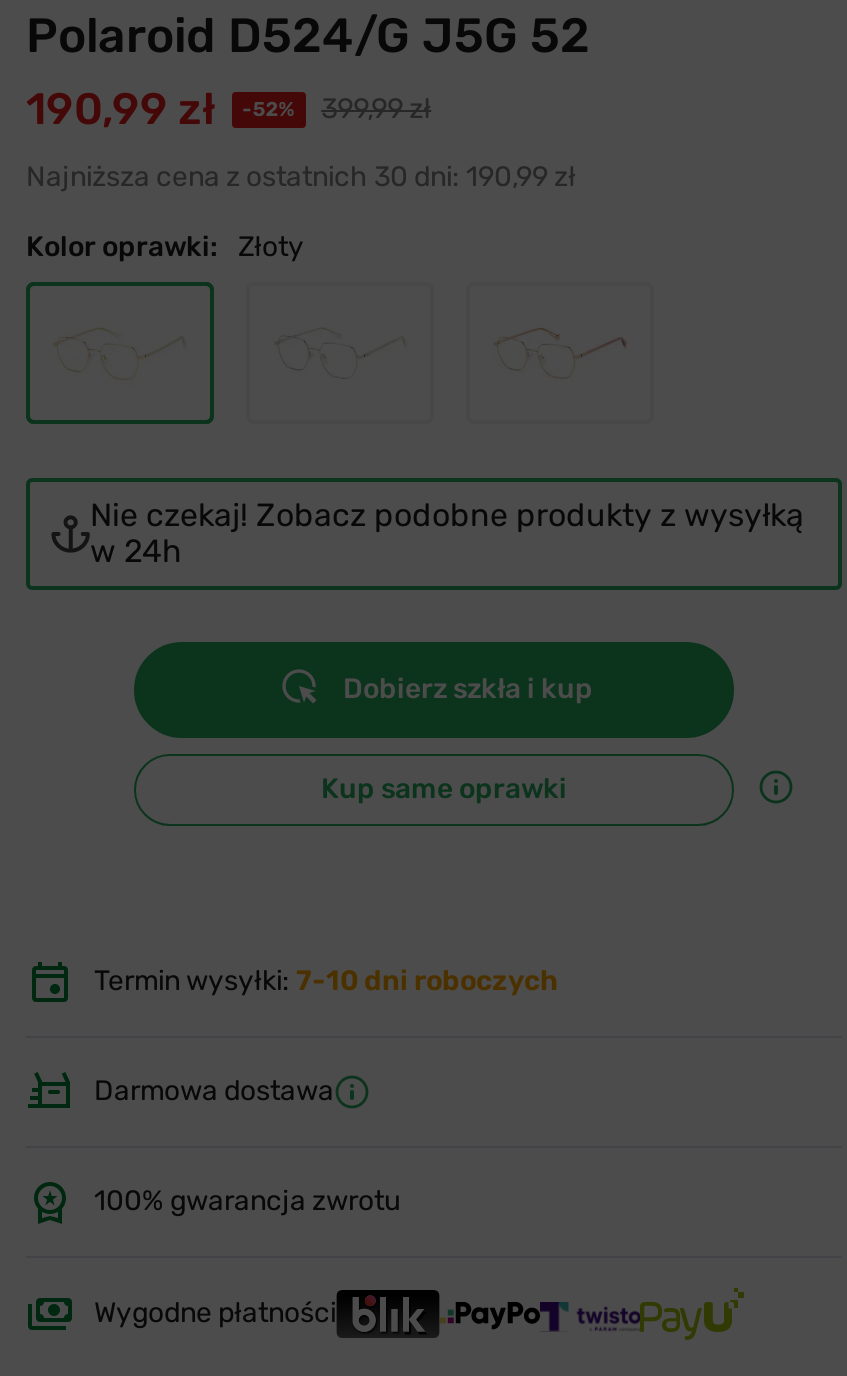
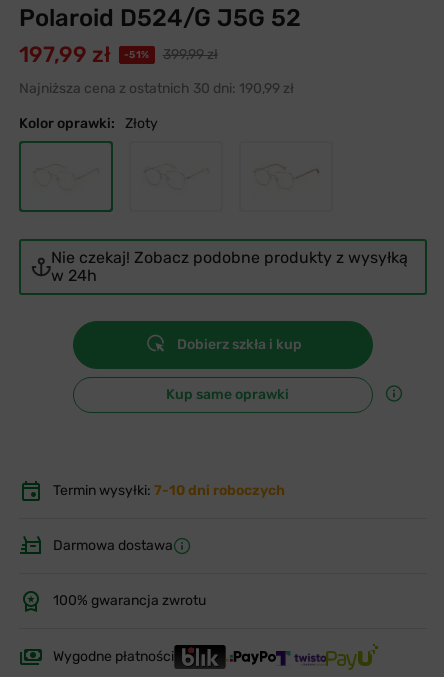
[26,82,216,136] 190,99 zł -> [19,41,111,68] 197,99 zł
[242,98,295,122] -52% -> [124,49,150,61] -51%

